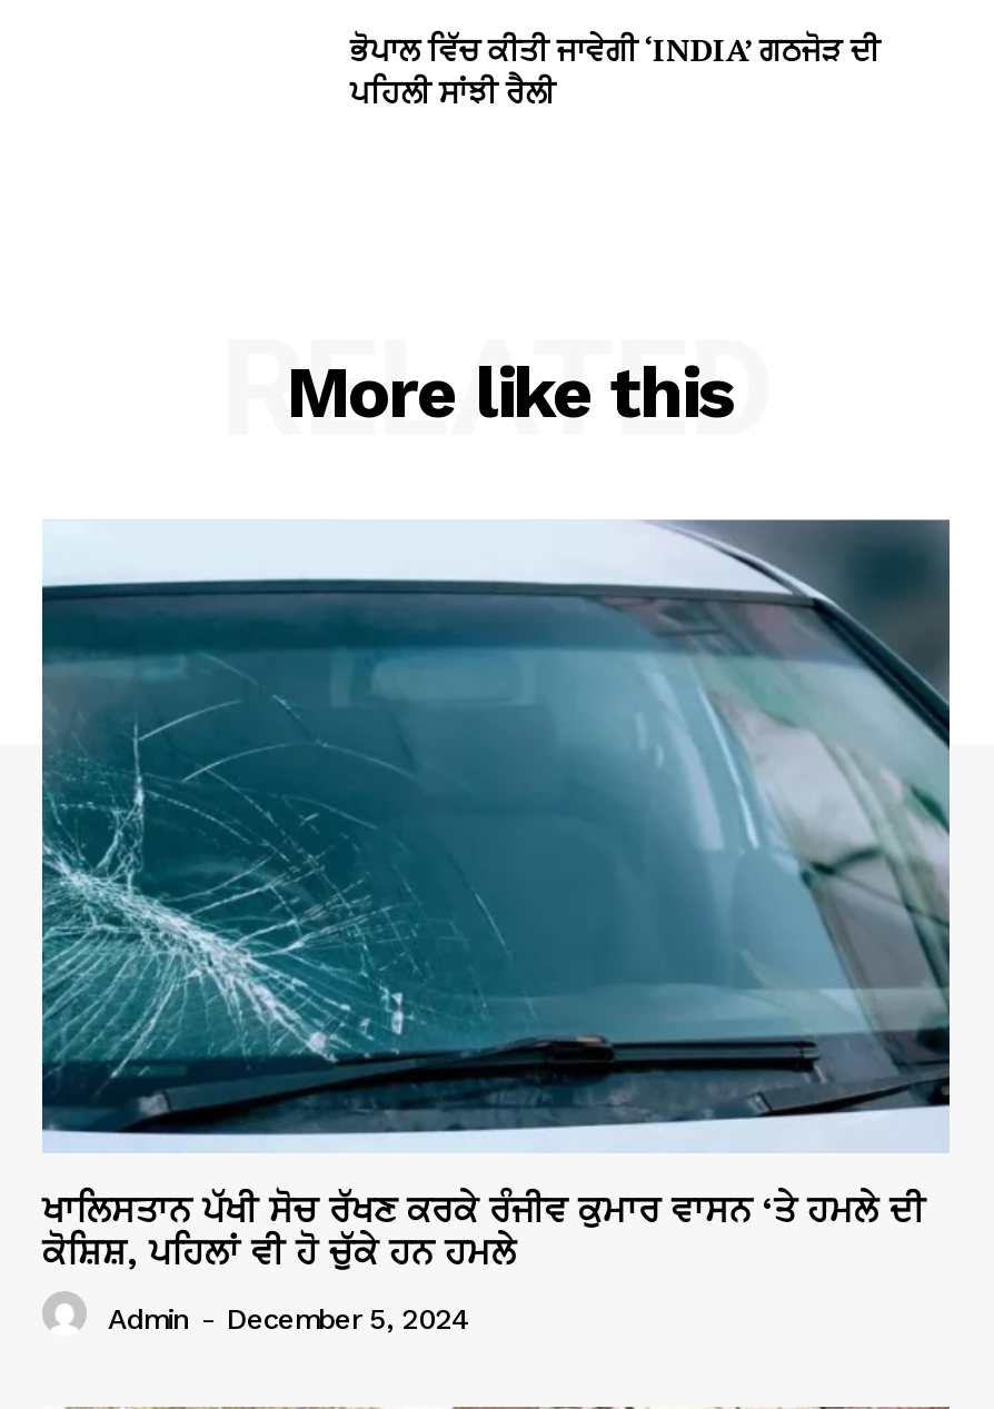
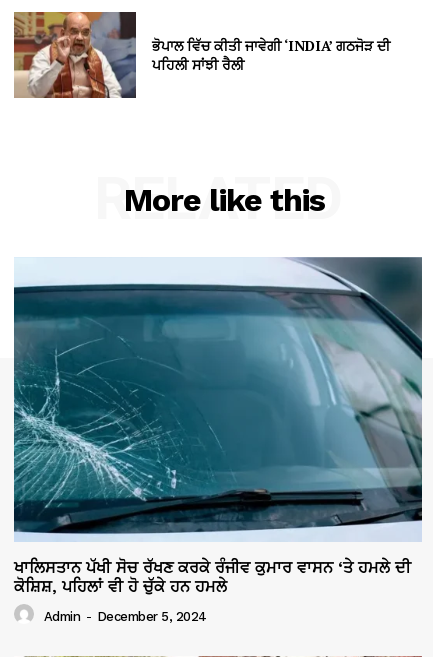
none -> [13,11,137,99] [image]

